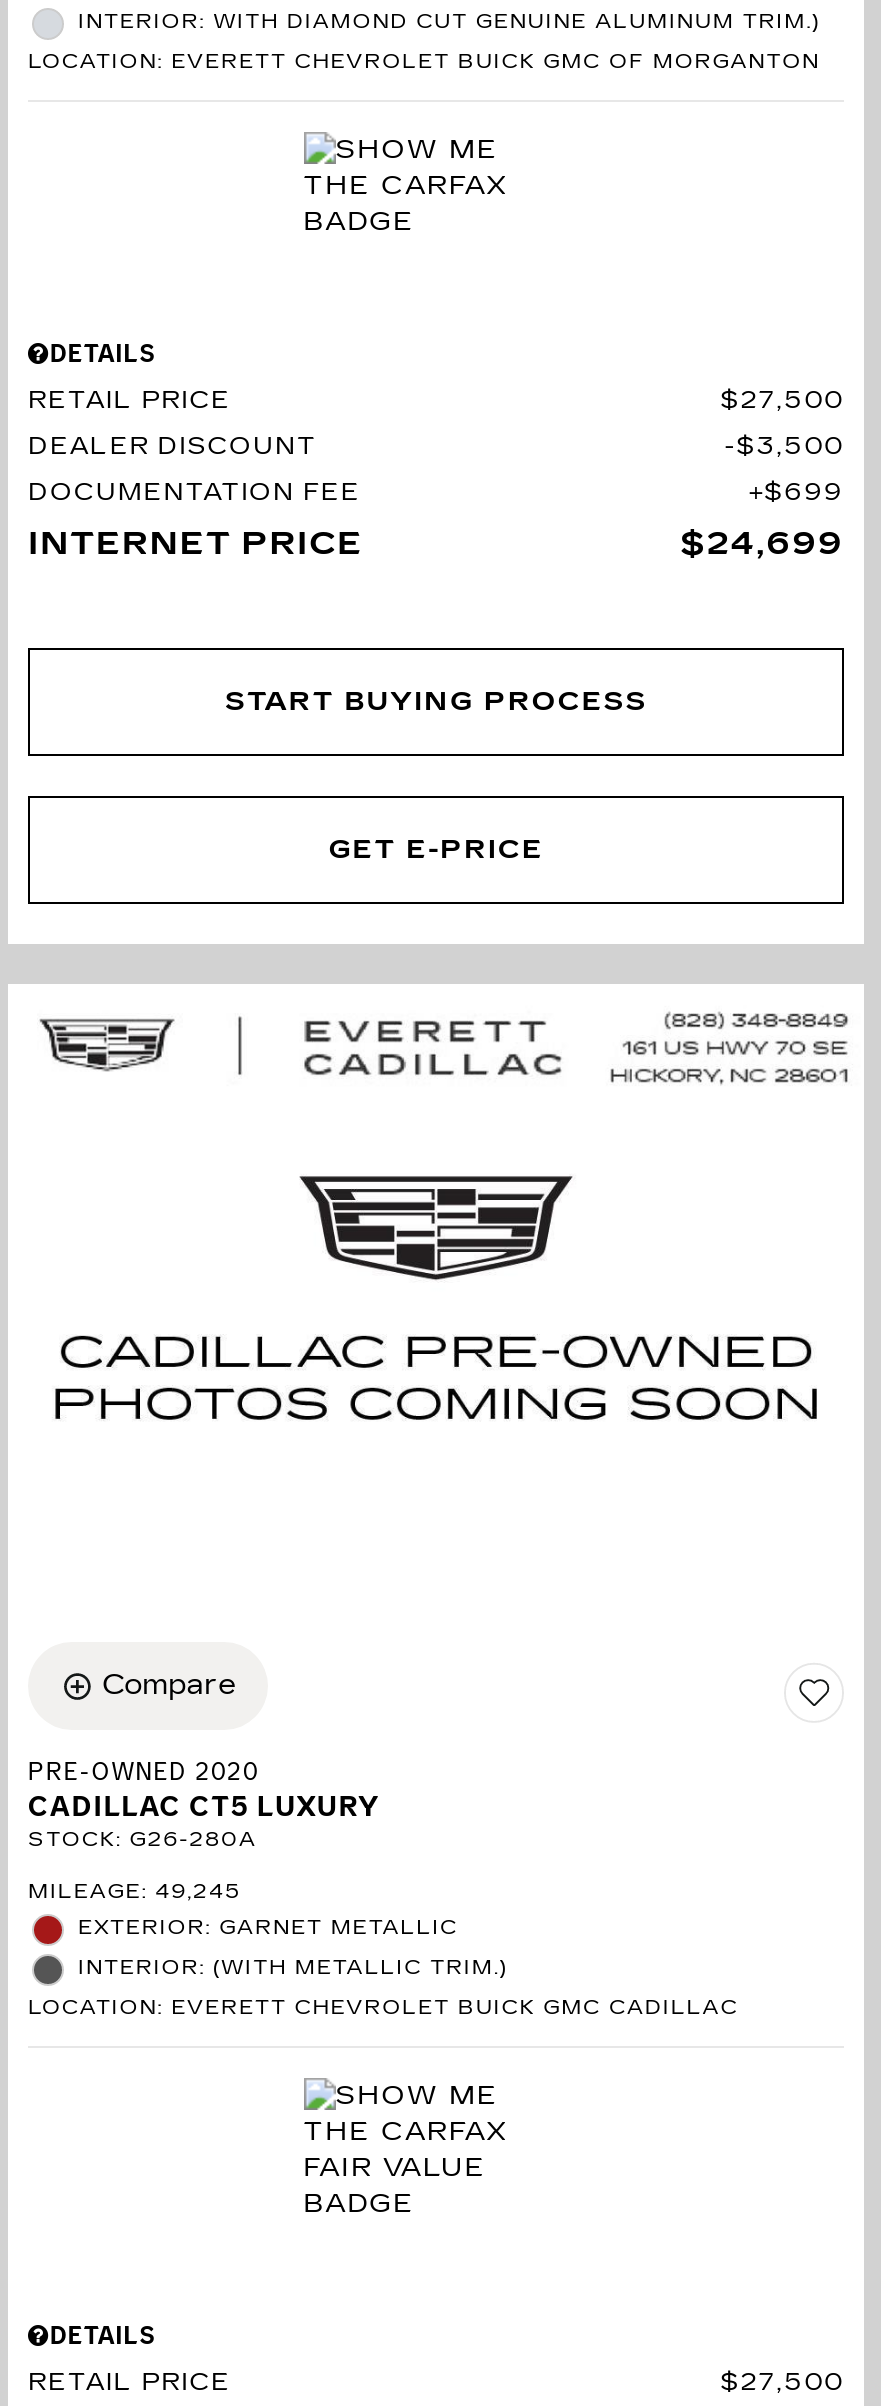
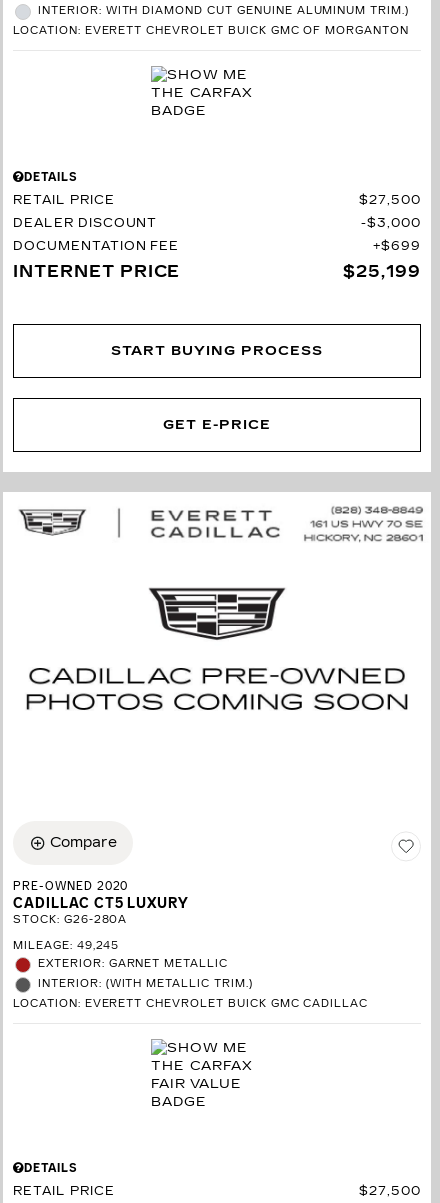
[736,433,844,461] $3,500 -> [367,216,421,230] $3,000
[681,525,844,563] $24,699 -> [343,262,421,281] $25,199

